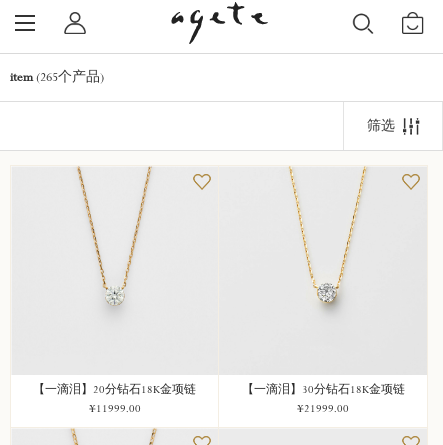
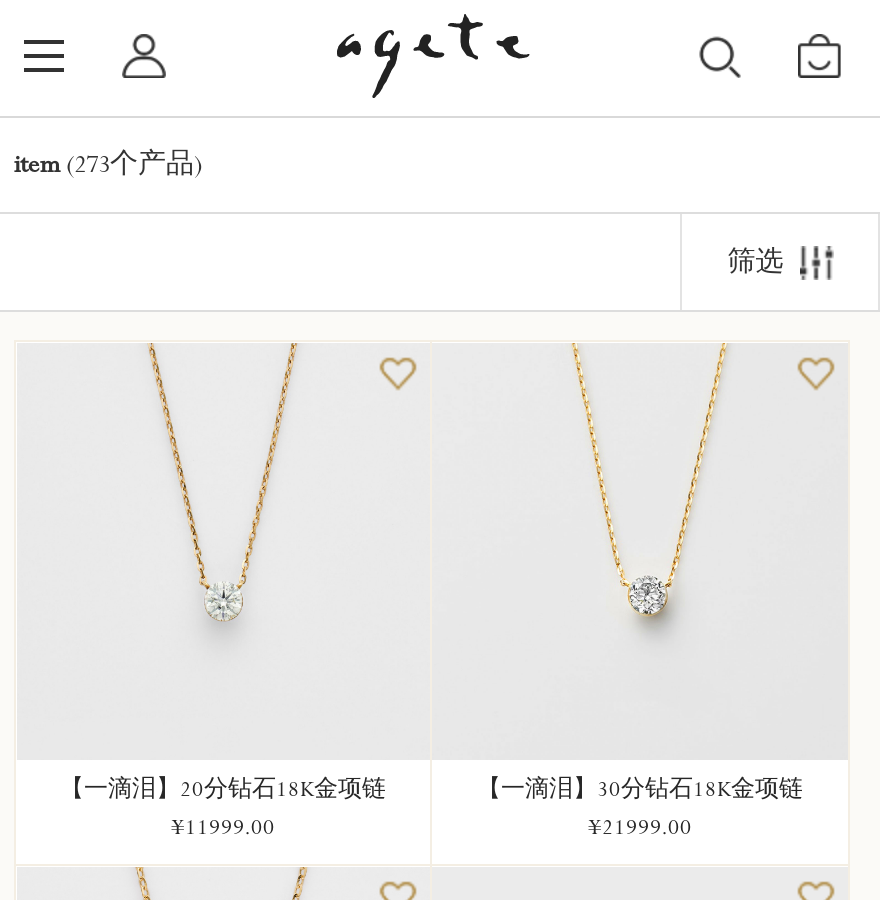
[10,69,104,85] item (265个产品) -> [14,148,202,180] item (273个产品)

